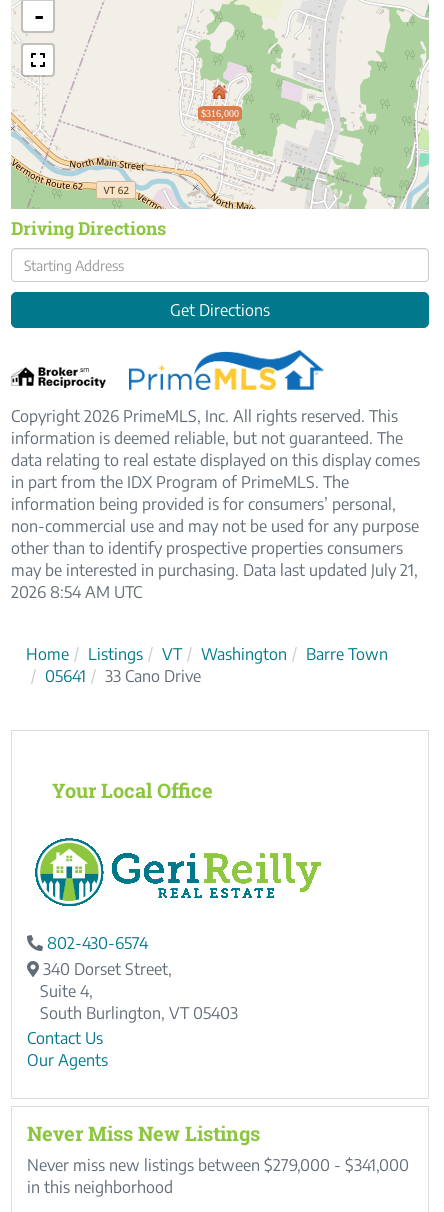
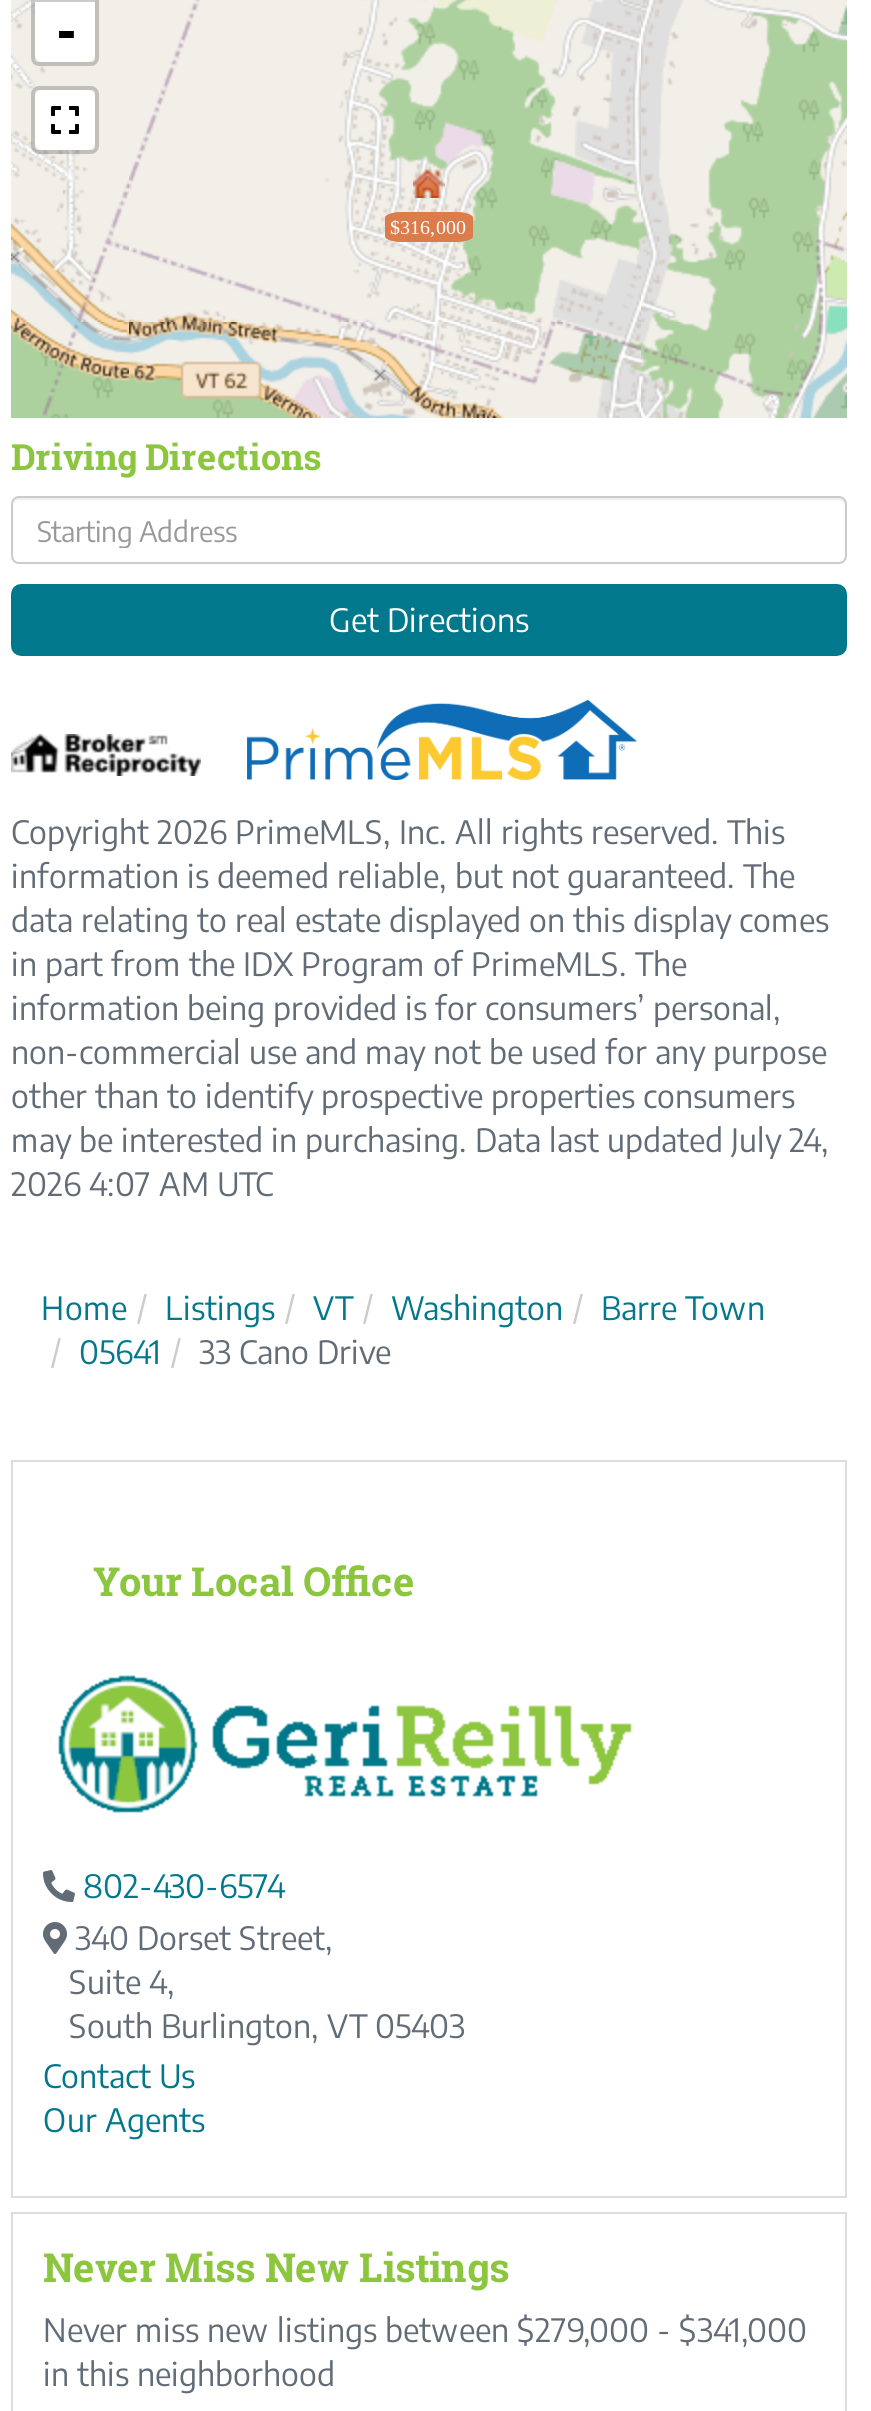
[11,560,418,580] may be interested in purchasing. Data last updated July 21, -> [11,1121,829,1161] may be interested in purchasing. Data last updated July 24,
[11,582,142,602] 2026 8:54 AM UTC -> [11,1165,273,1205] 2026 4:07 AM UTC

